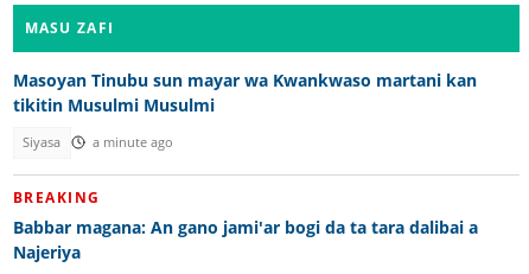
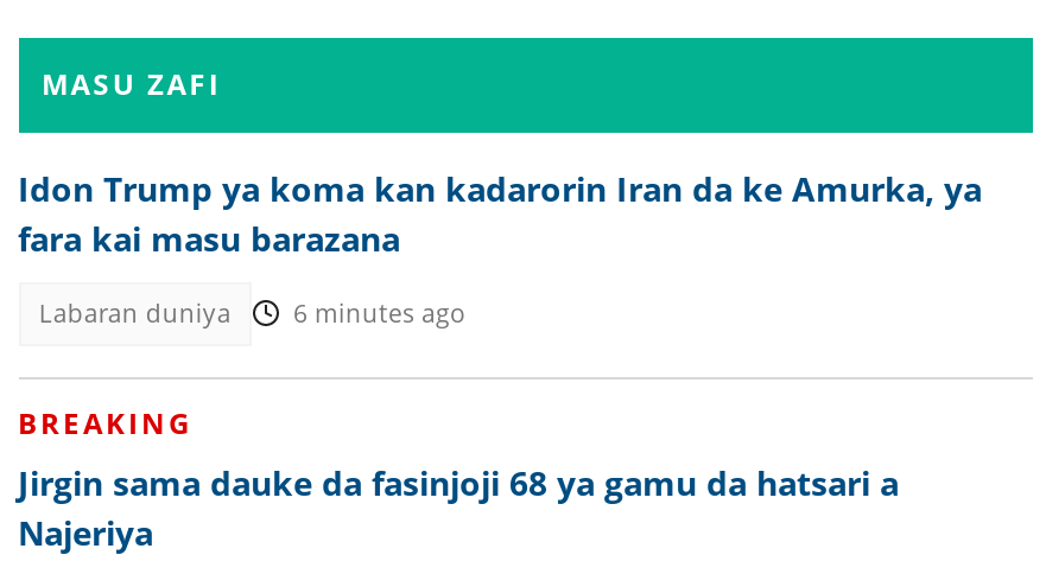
[12,69,476,116] Masoyan Tinubu sun mayar wa Kwankwaso martani kan | tikitin Musulmi Musulmi -> [18,166,982,261] Idon Trump ya koma kan kadarorin Iran da ke Amurka, ya | fara kai masu barazana
[23,134,173,151] Siyasa | a minute ago -> [39,297,467,330] Labaran duniya | 6 minutes ago
[12,215,477,238] Babbar magana: An gano jami'ar bogi da ta tara dalibai a -> [18,459,899,504] Jirgin sama dauke da fasinjoji 68 ya gamu da hatsari a

